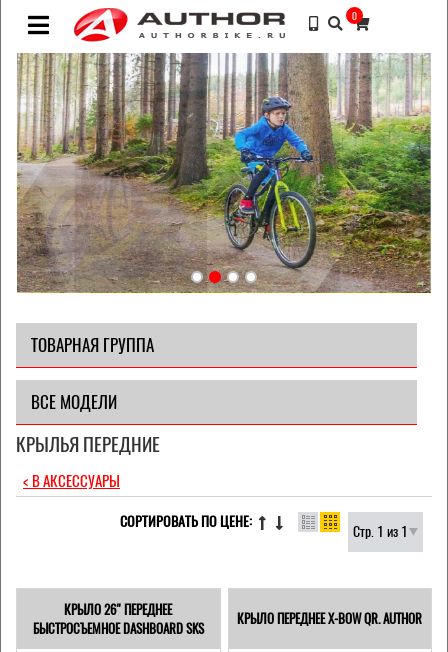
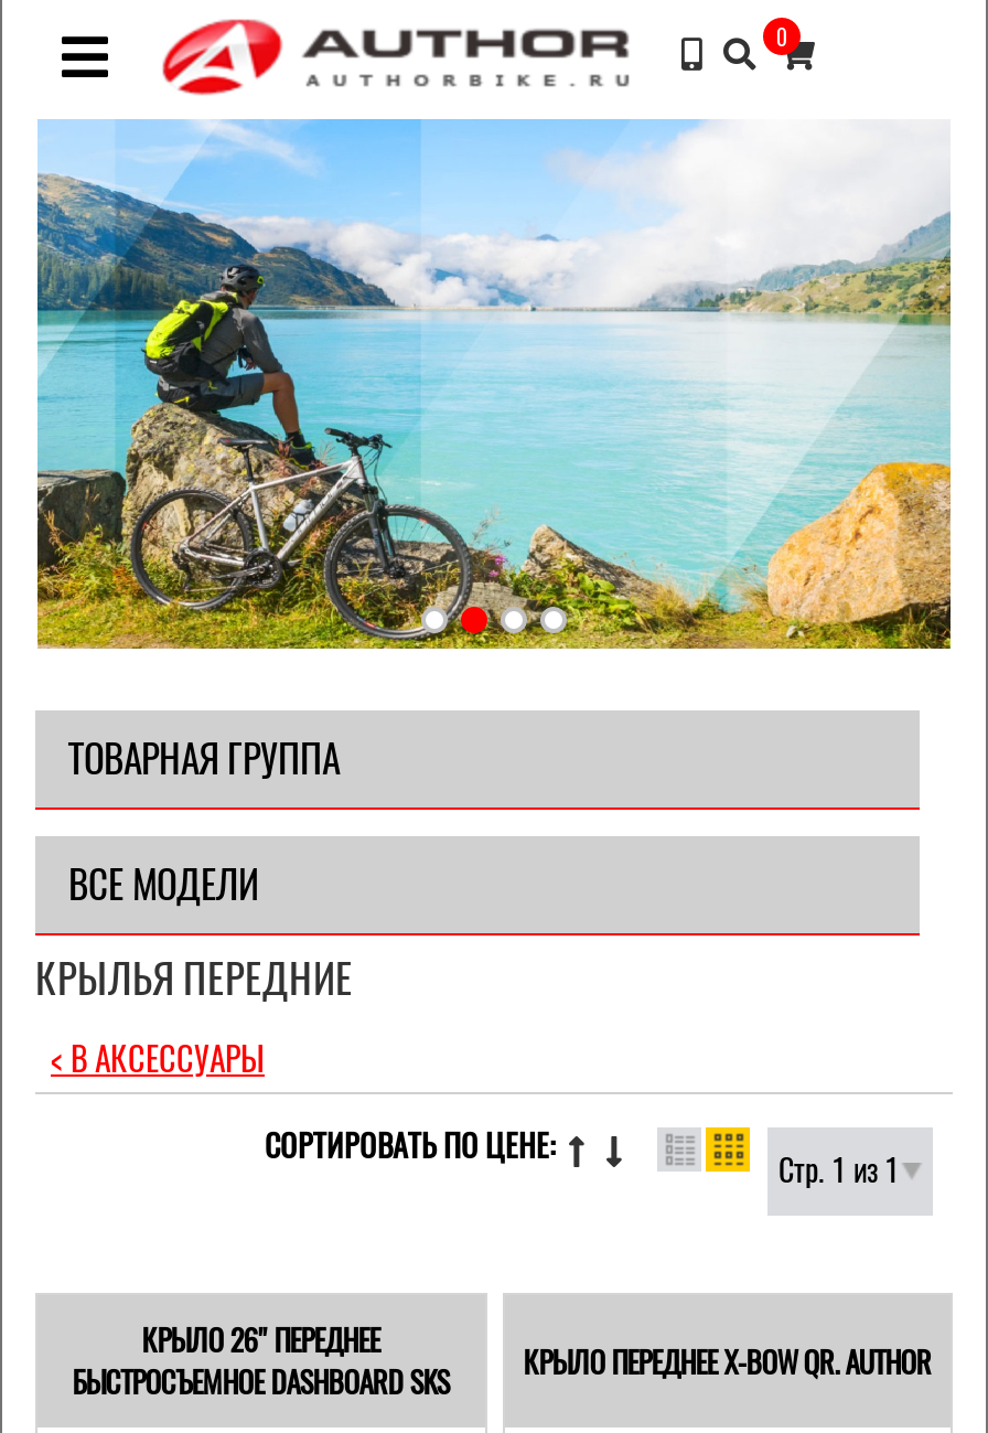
[16,52,432,293] [image] -> [35,117,953,649] [image]

